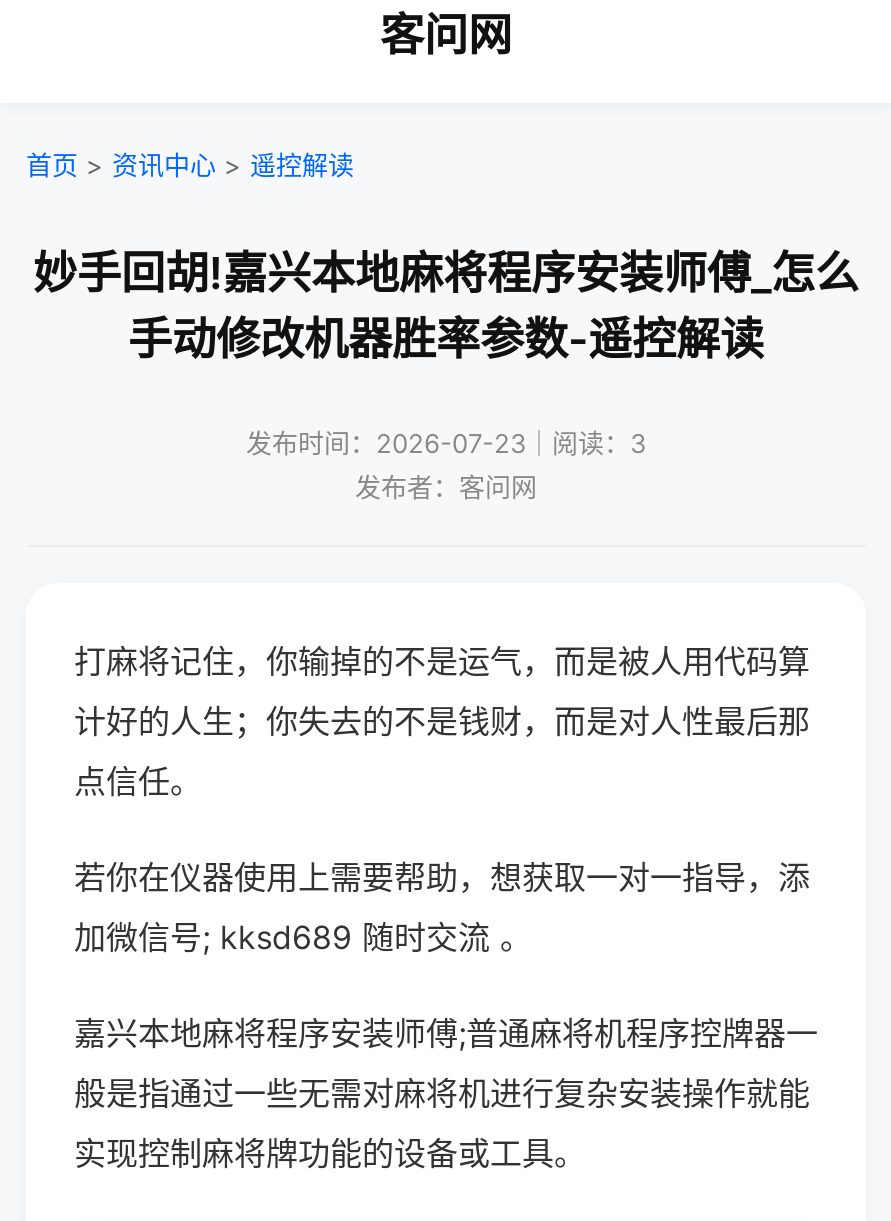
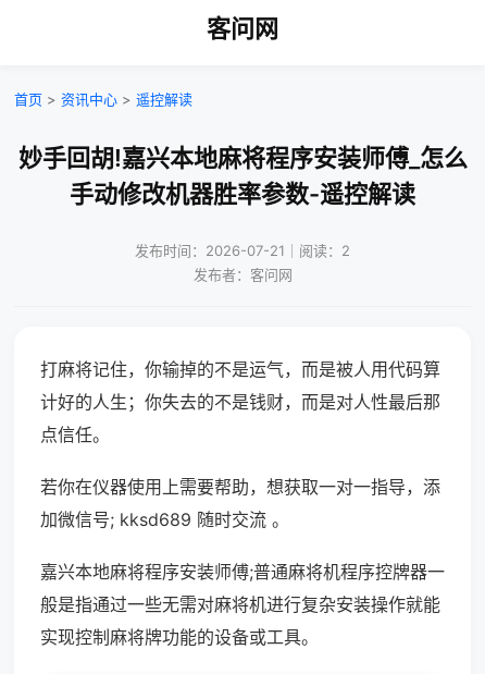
[246,427,646,459] 发布时间：2026-07-23｜阅读：3 -> [135,242,350,259] 发布时间：2026-07-21｜阅读：2

